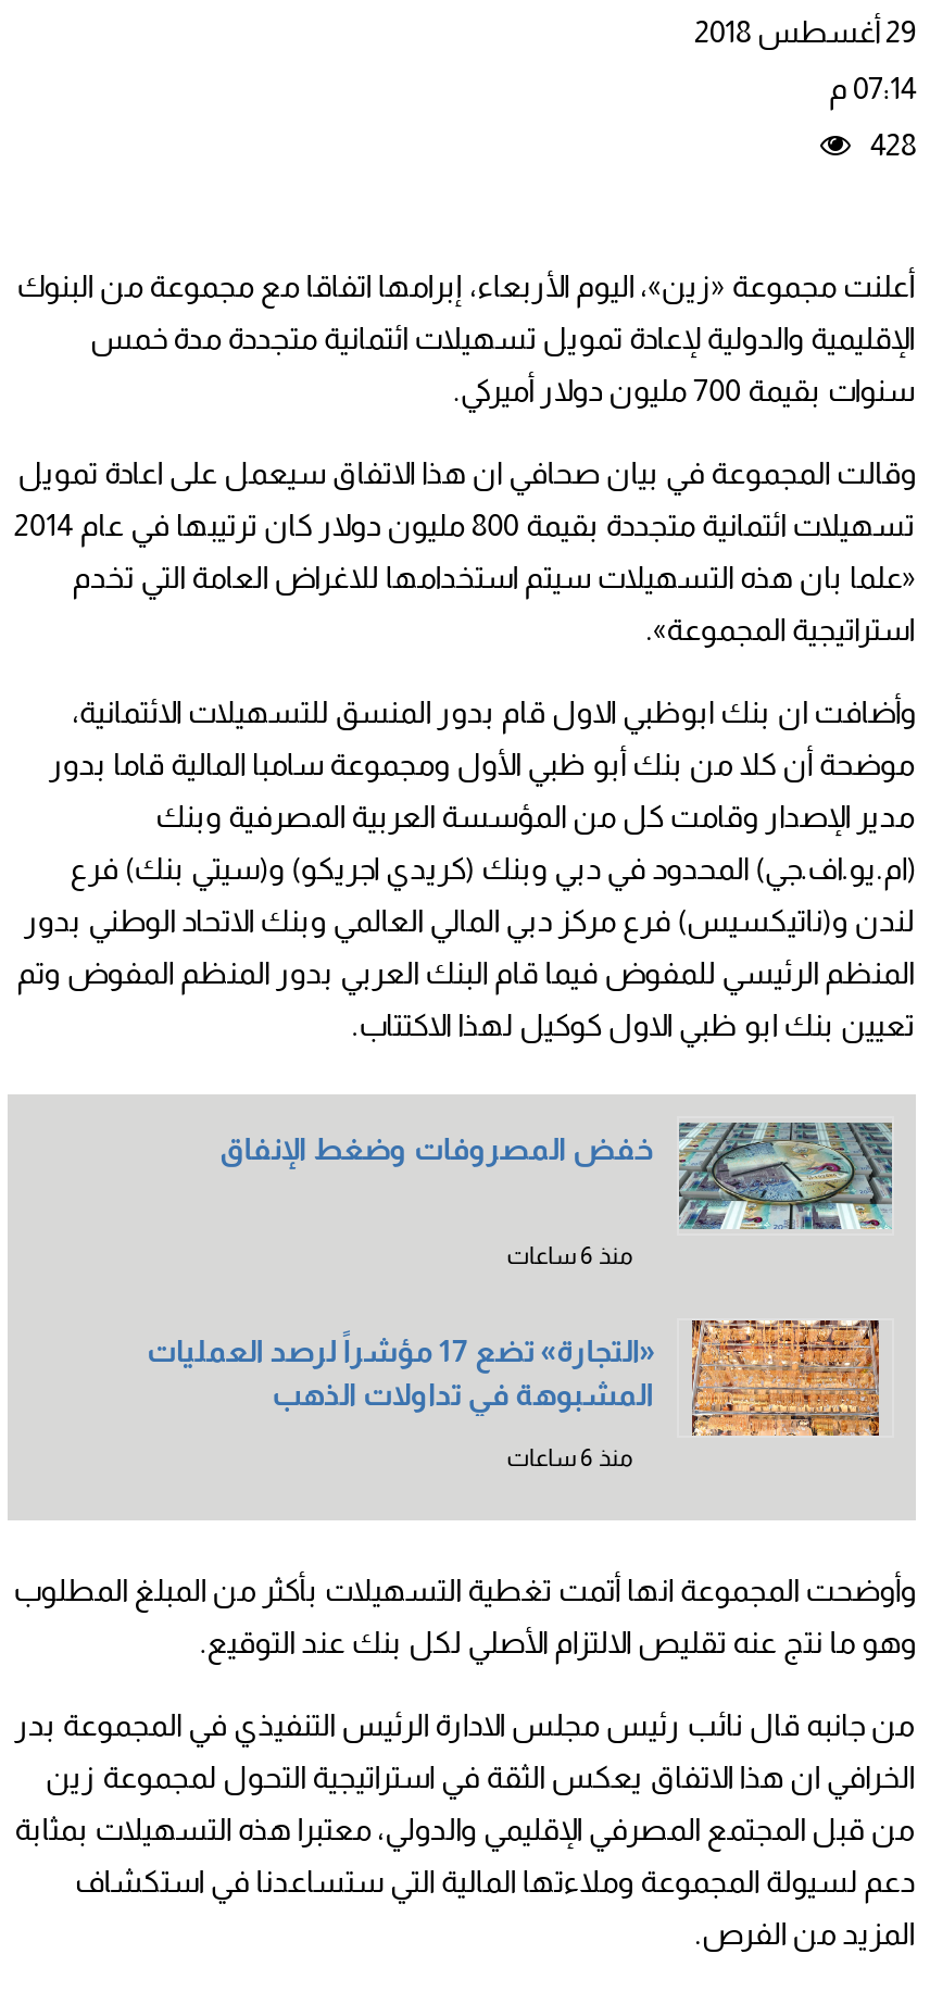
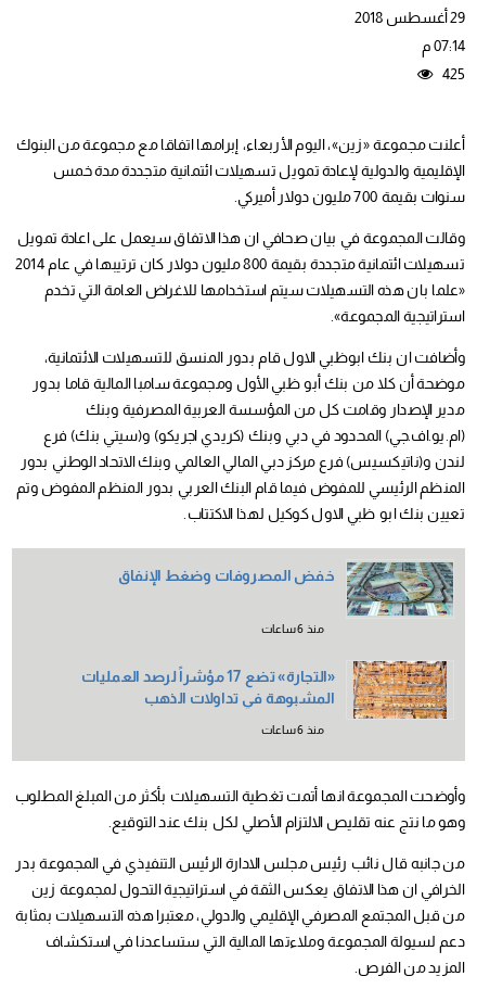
[870,127,916,162] 428 -> [442,65,465,83] 425

